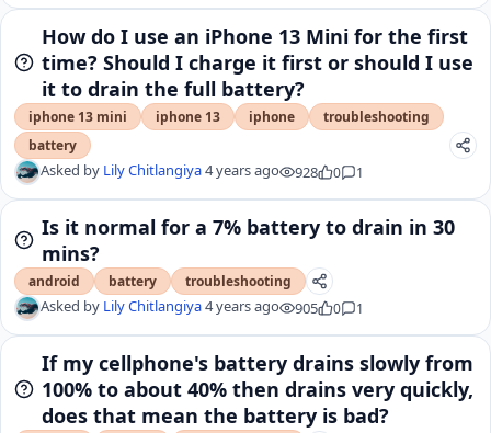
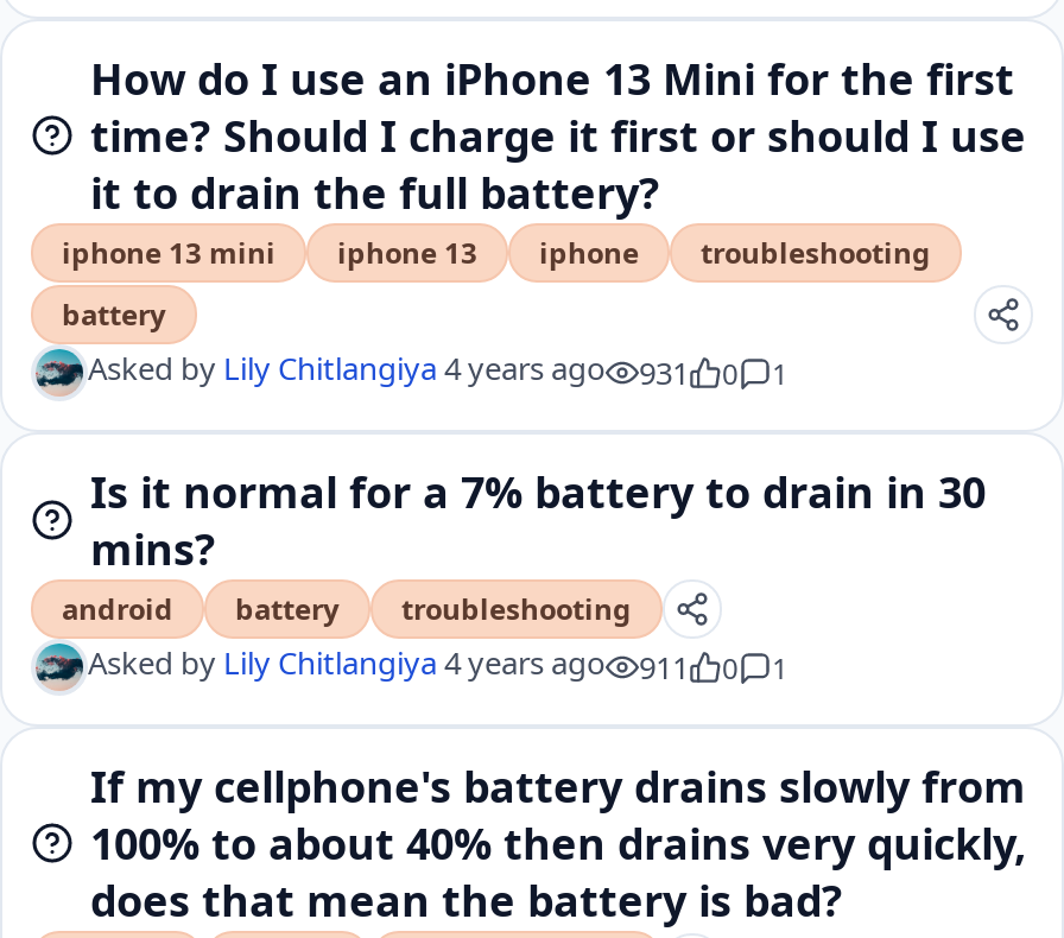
[41,160,364,182] Asked by Lily Chitlangiya 4 years ago 928 0 1 -> [88,347,788,395] Asked by Lily Chitlangiya 4 years ago 931 0 1
[41,296,364,318] Asked by Lily Chitlangiya 4 years ago 905 0 1 -> [88,642,788,690] Asked by Lily Chitlangiya 4 years ago 911 0 1

